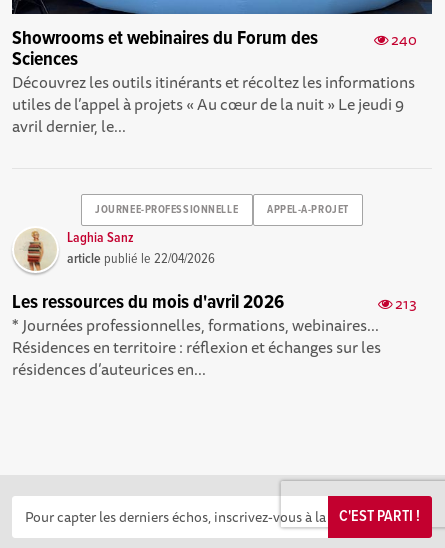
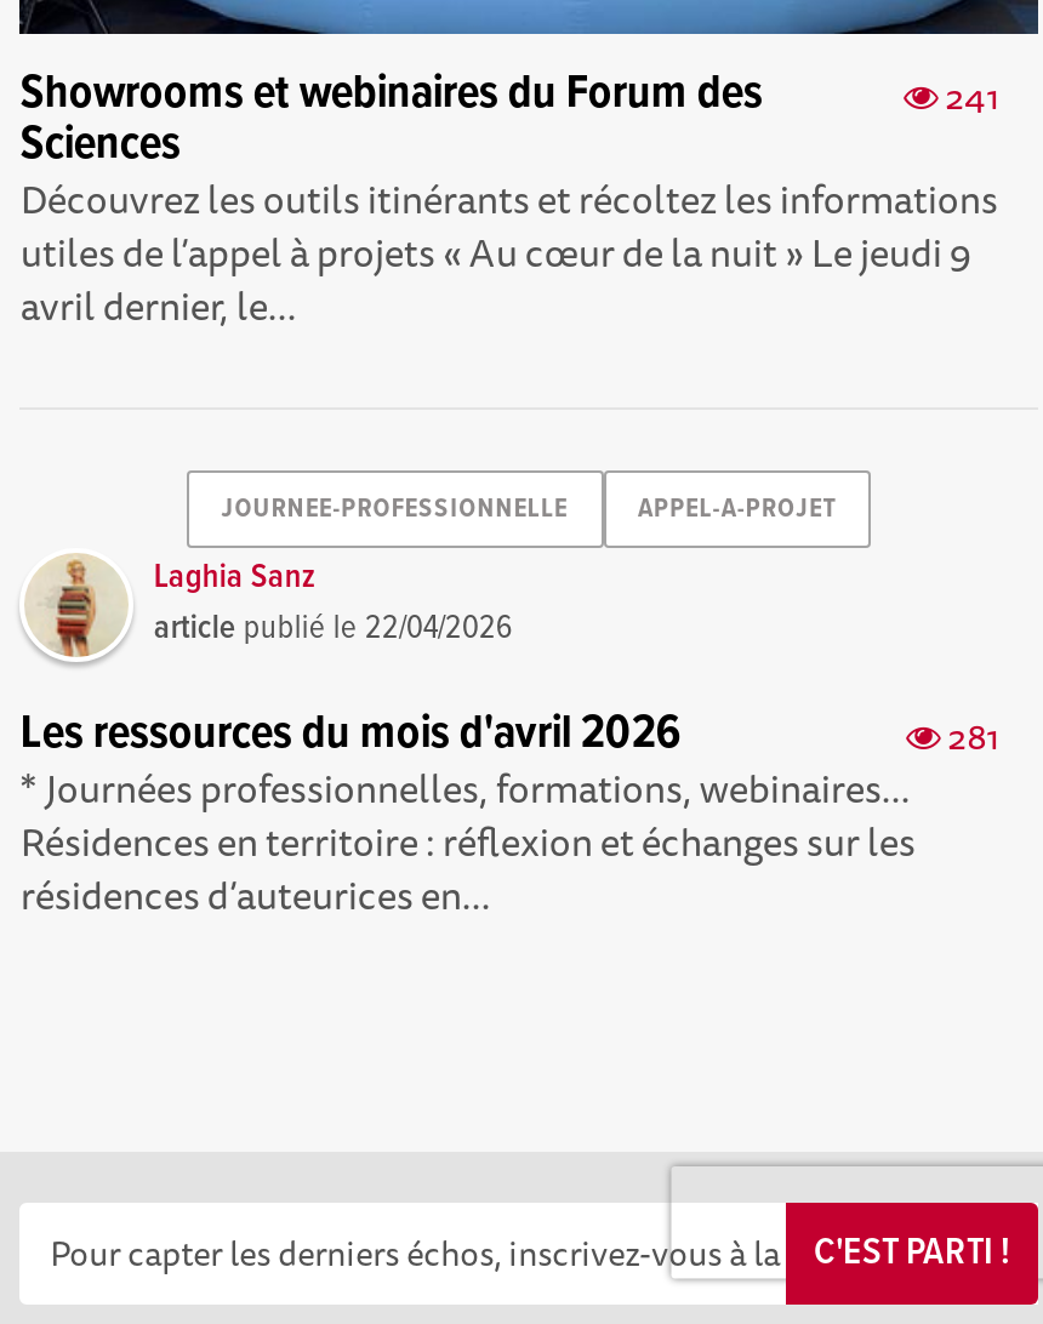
[388,28,417,51] 240 -> [938,67,1001,123] 241
[392,292,417,315] 213 -> [940,708,1001,763] 281

